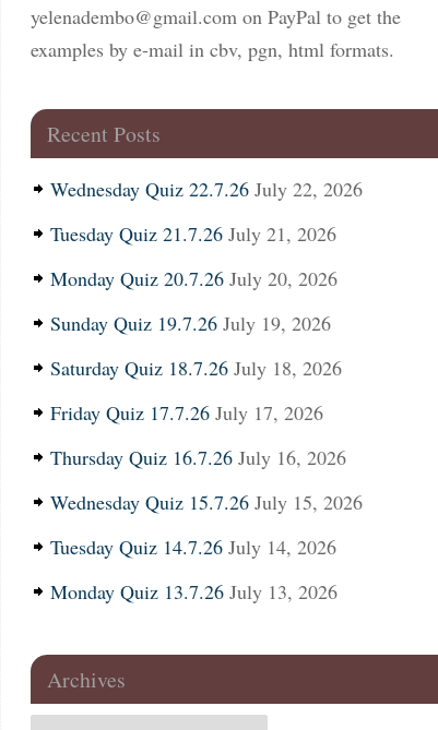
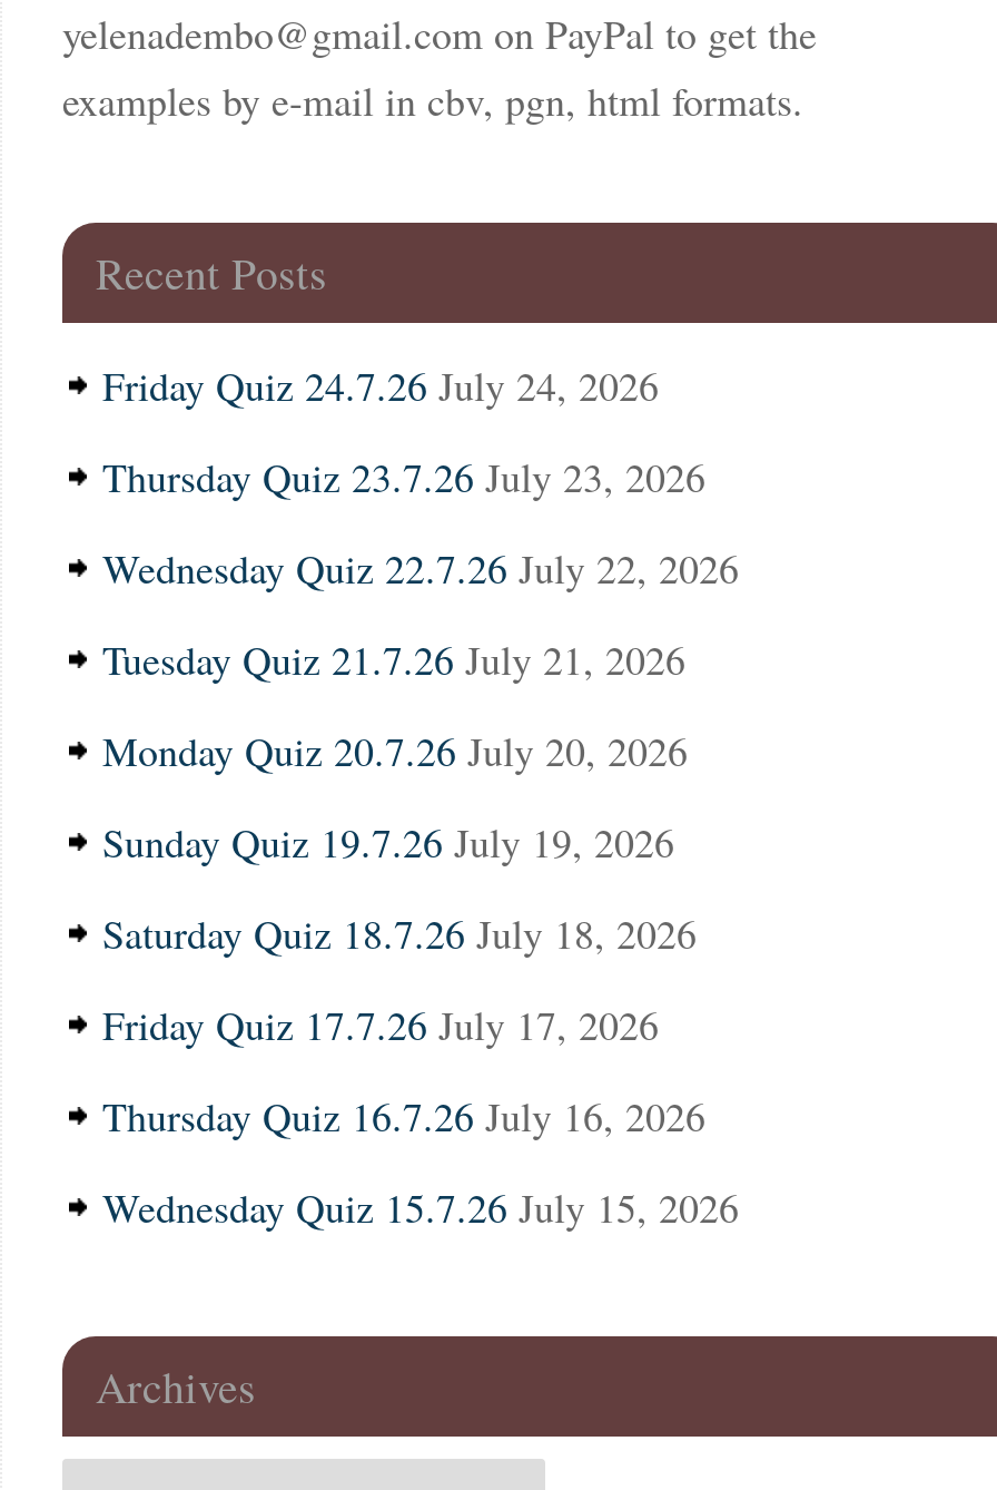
none -> [102,358,705,503] Friday Quiz 24.7.26 July 24, 2026 | Thursday Quiz 23.7.26 July 23, 2026
moved [50,175,363,515] -> [102,541,739,1233]: Wednesday Quiz 22.7.26 July 22, 2026 | Tuesday Quiz 21.7.26 July 21, 2026 | Monday Quiz 20.7.26 July 20, 2026 | Sunday Quiz 19.7.26 July 19, 2026 | Saturday Quiz 18.7.26 July 18, 2026 | Friday Quiz 17.7.26 July 17, 2026 | Thursday Quiz 16.7.26 July 16, 2026 | Wednesday Quiz 15.7.26 July 15, 2026
[50,533,338,604] Tuesday Quiz 14.7.26 July 14, 2026 | Monday Quiz 13.7.26 July 13, 2026 -> none

